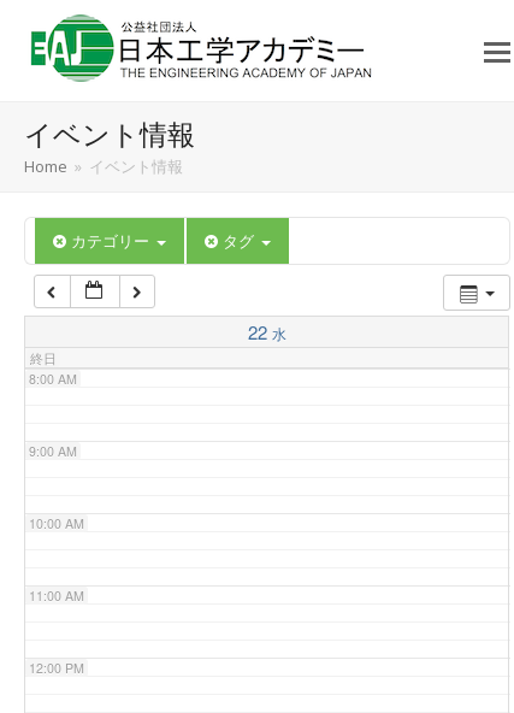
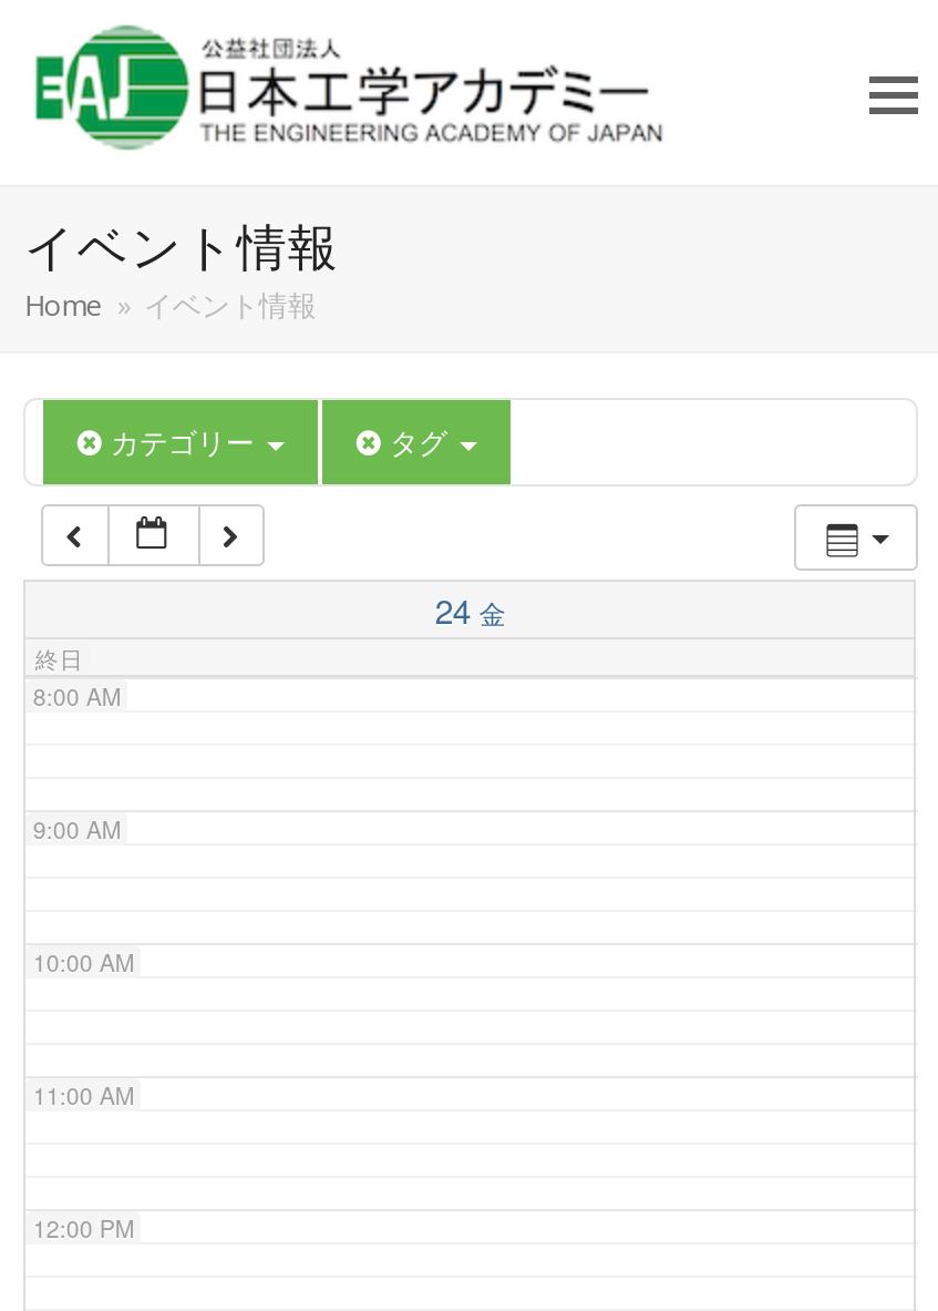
[248,319,286,344] 22 水 -> [435,586,506,633] 24 金

